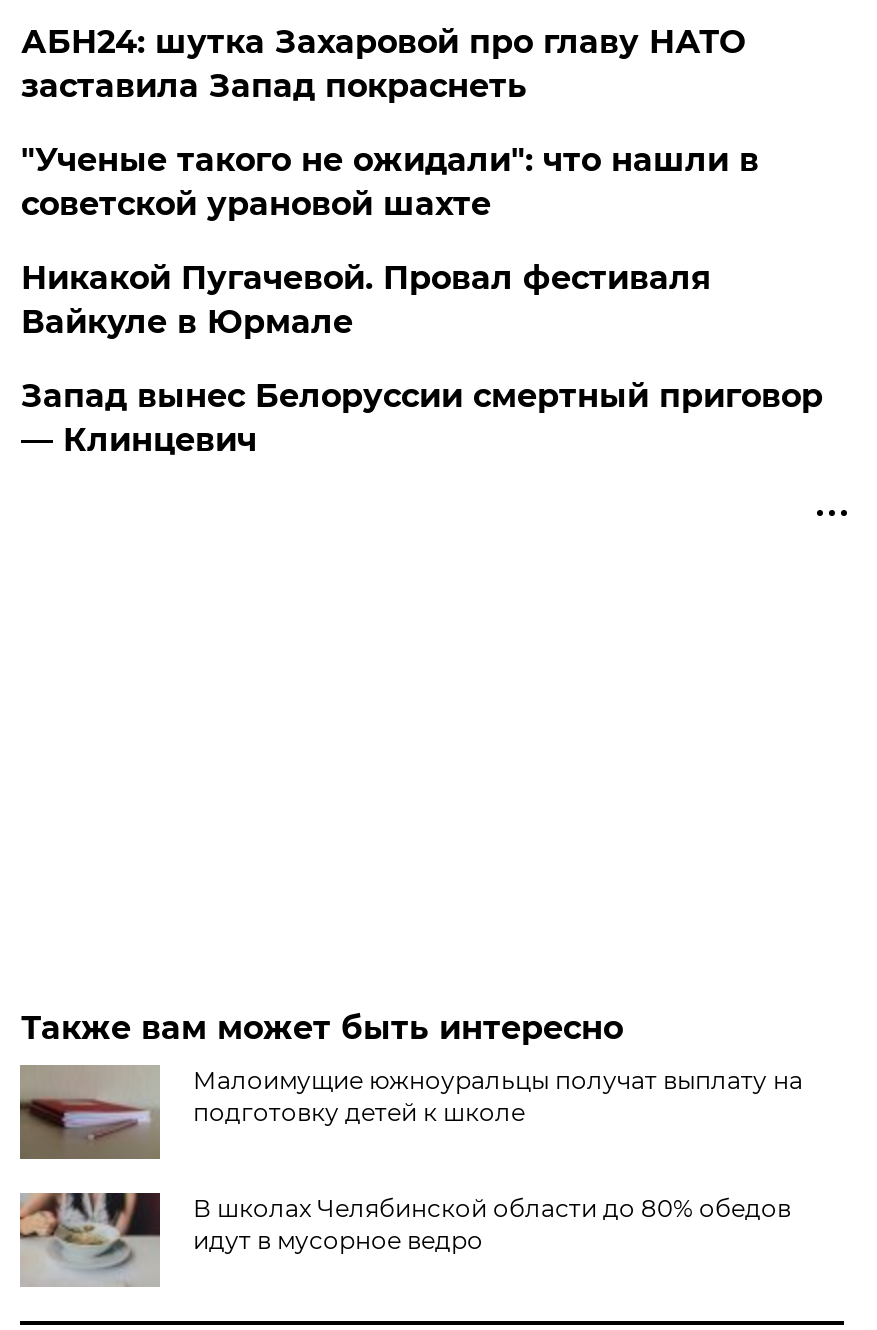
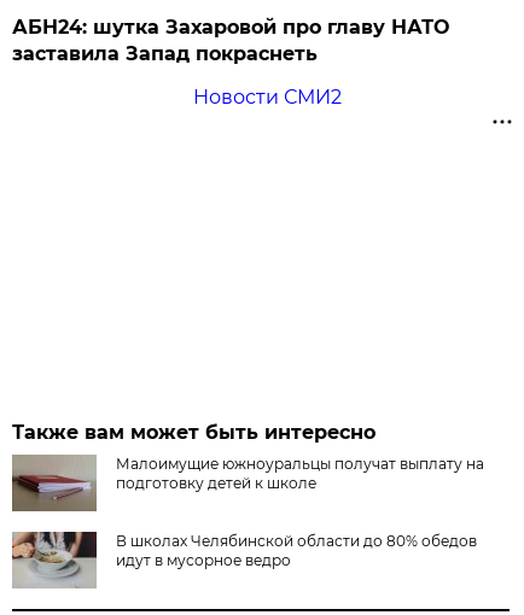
[21,141,823,459] "Ученые такого не ожидали": что нашли в | советской урановой шахте | Никакой Пугачевой. Провал фестиваля | Вайкуле в Юрмале | Запад вынес Белоруссии смертный приговор | — Клинцевич -> [193,86,341,109] Новости СМИ2

